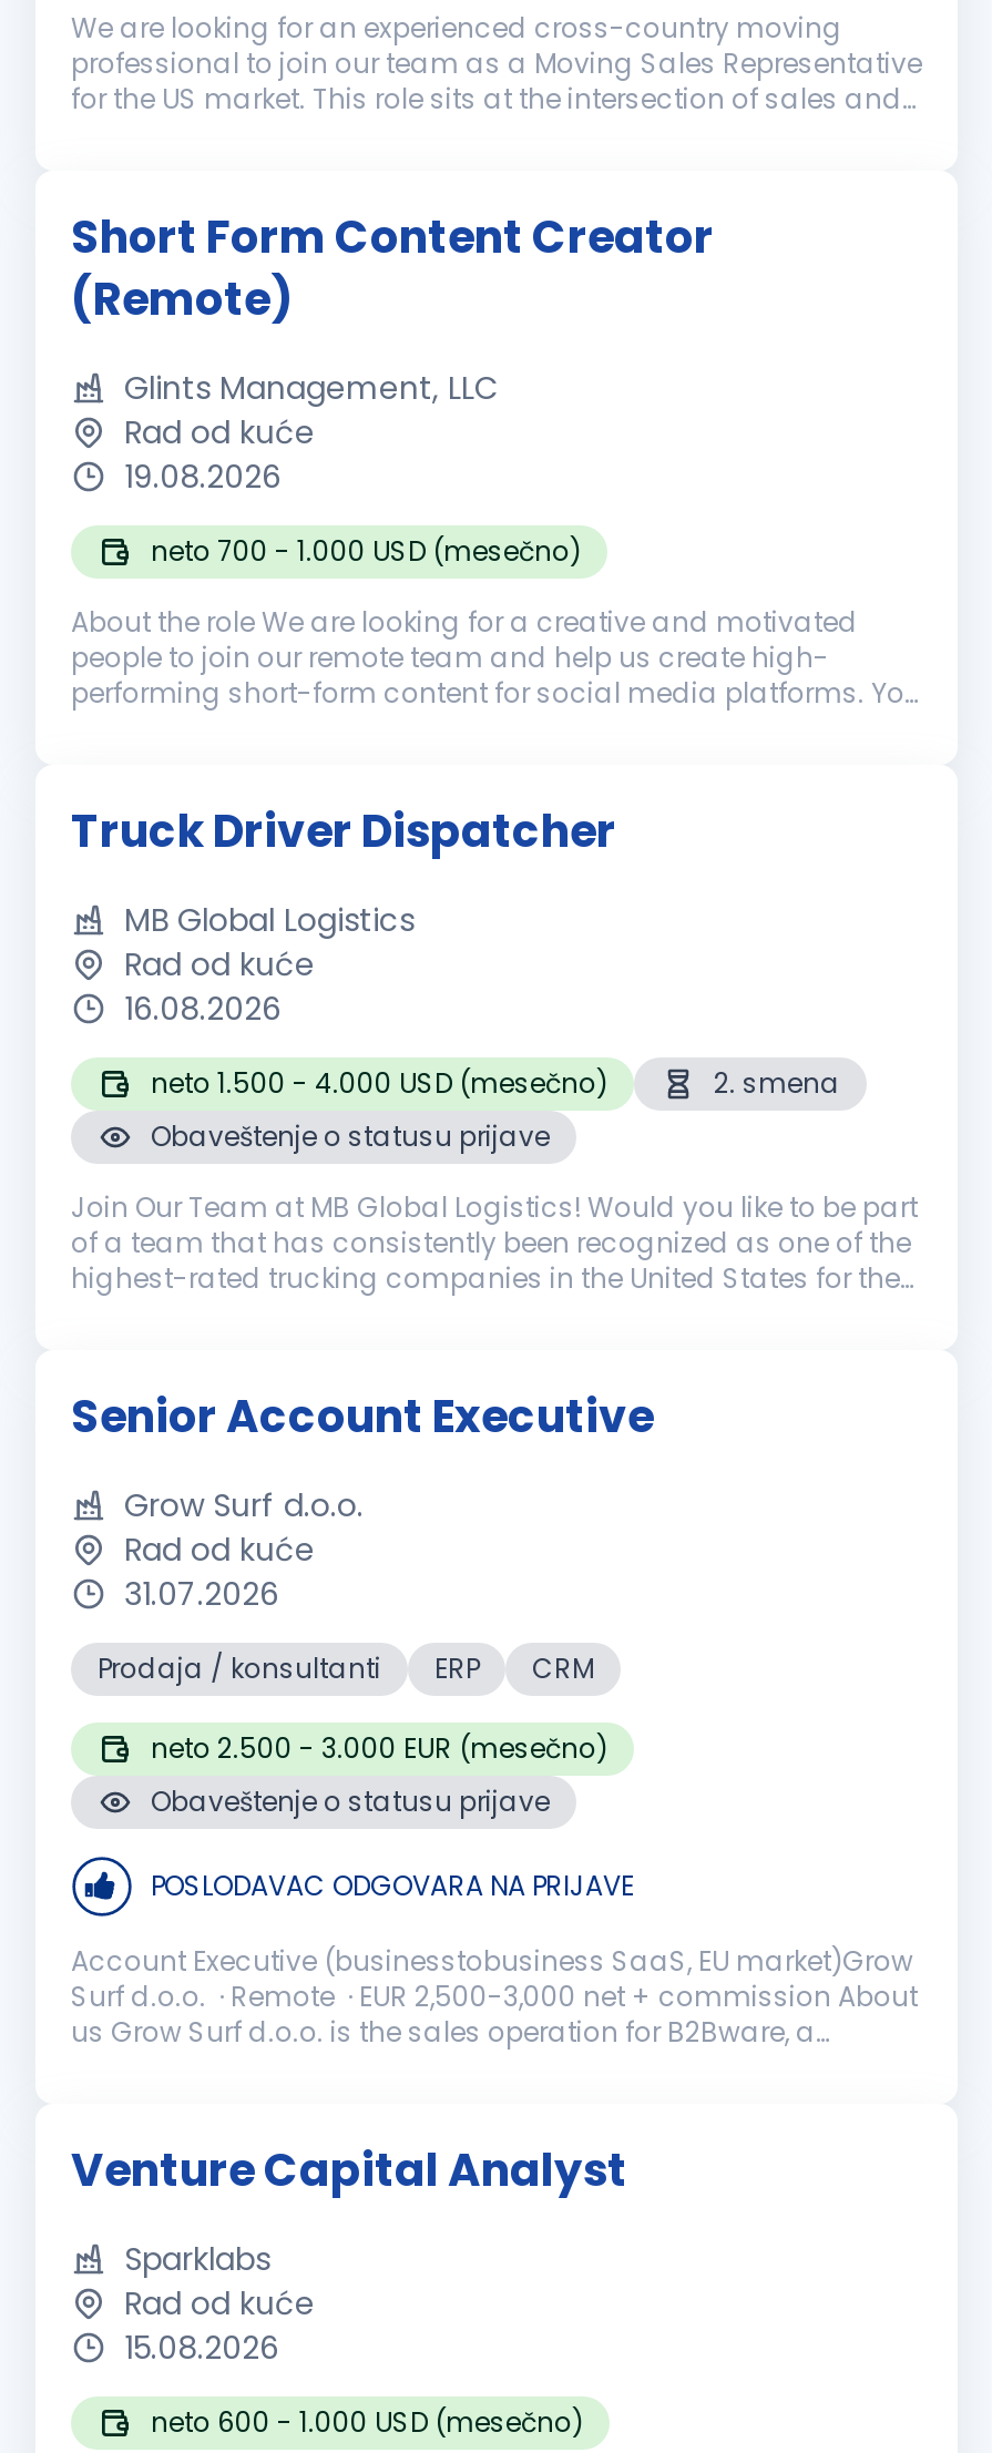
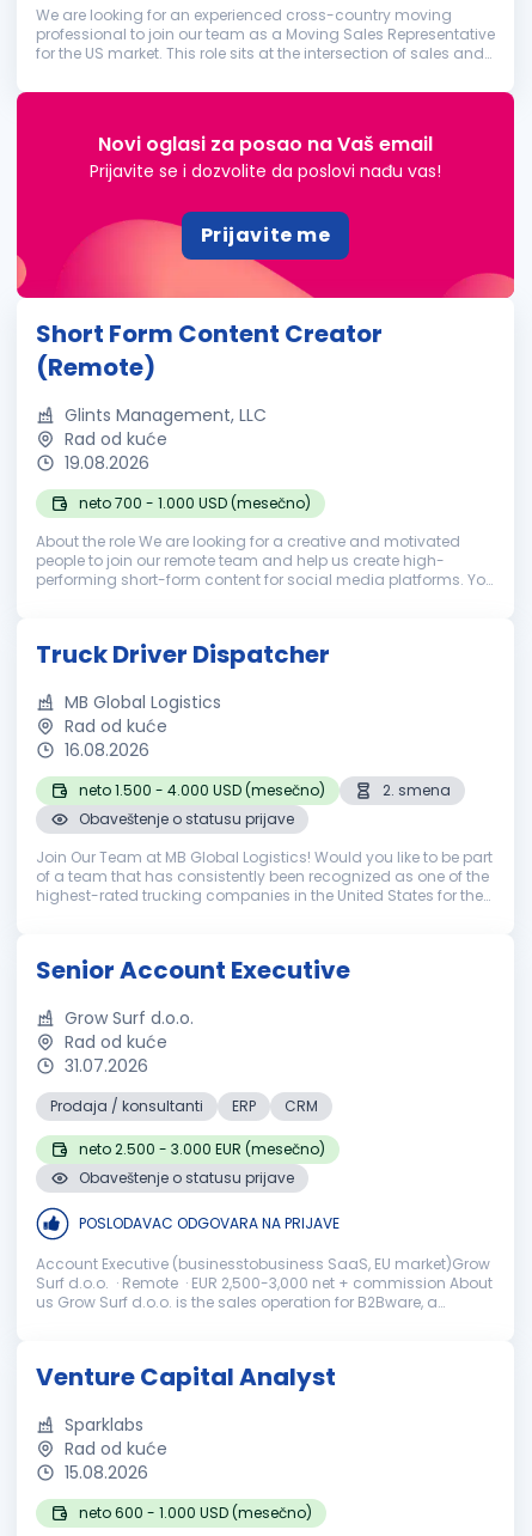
none -> [16,91,515,299] [image] | Novi oglasi za posao na Vaš email | Prijavite se i dozvolite da poslovi nađu vas! | Prijavite me

